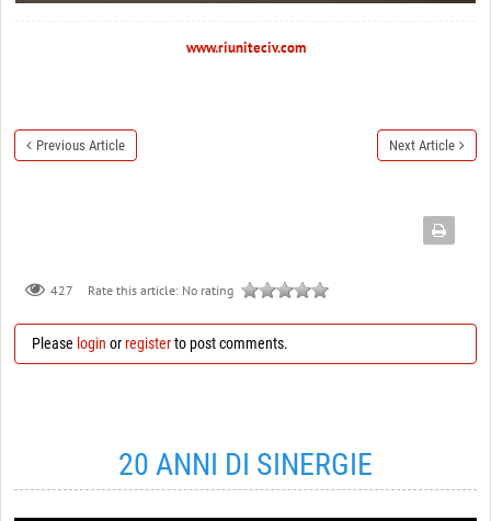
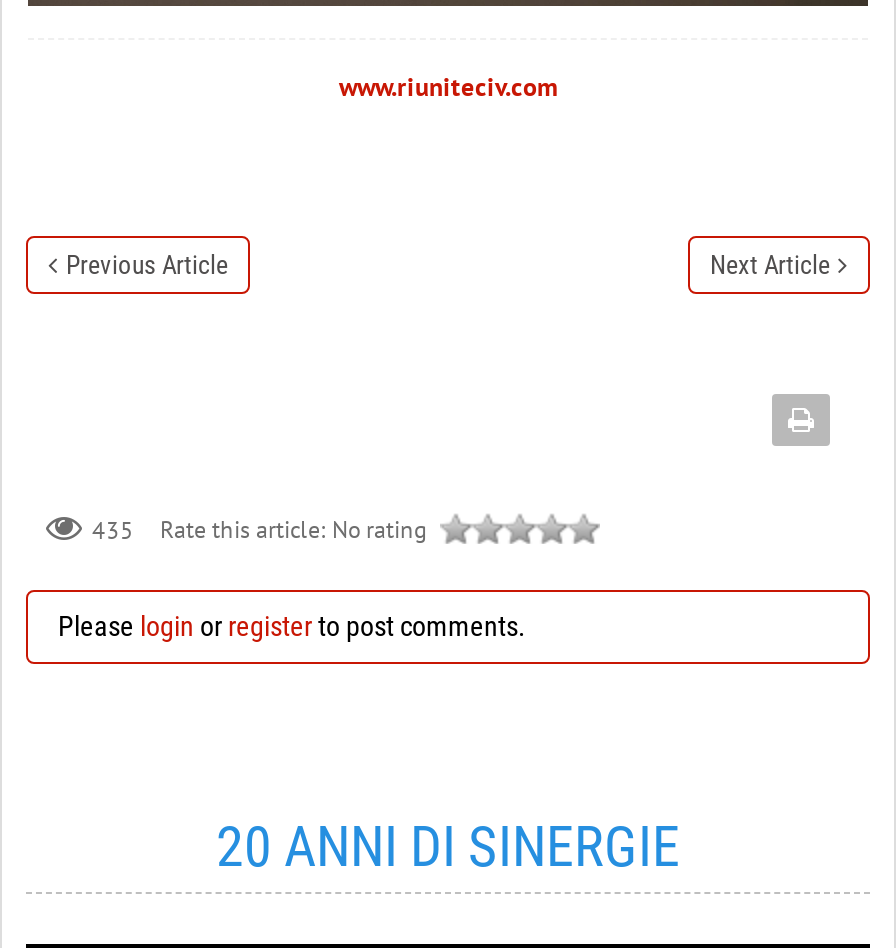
[50,282,233,299] 427 Rate this article: No rating -> [92,514,426,544] 435 Rate this article: No rating

